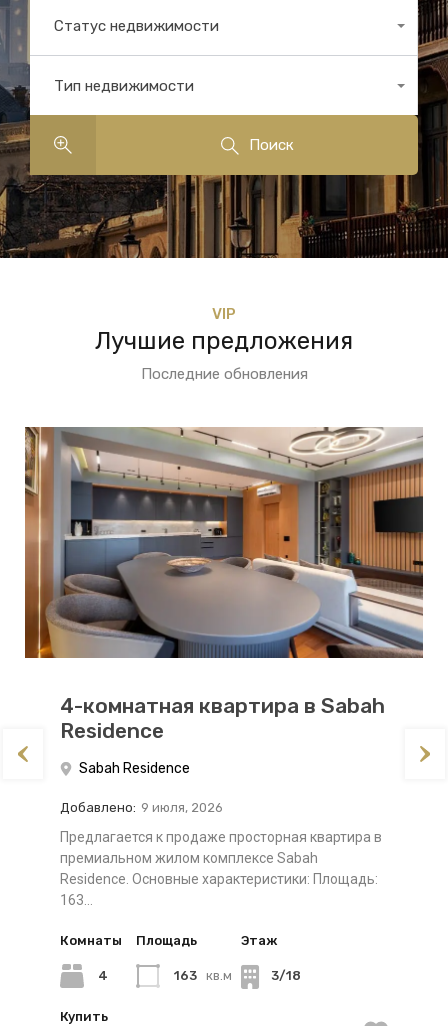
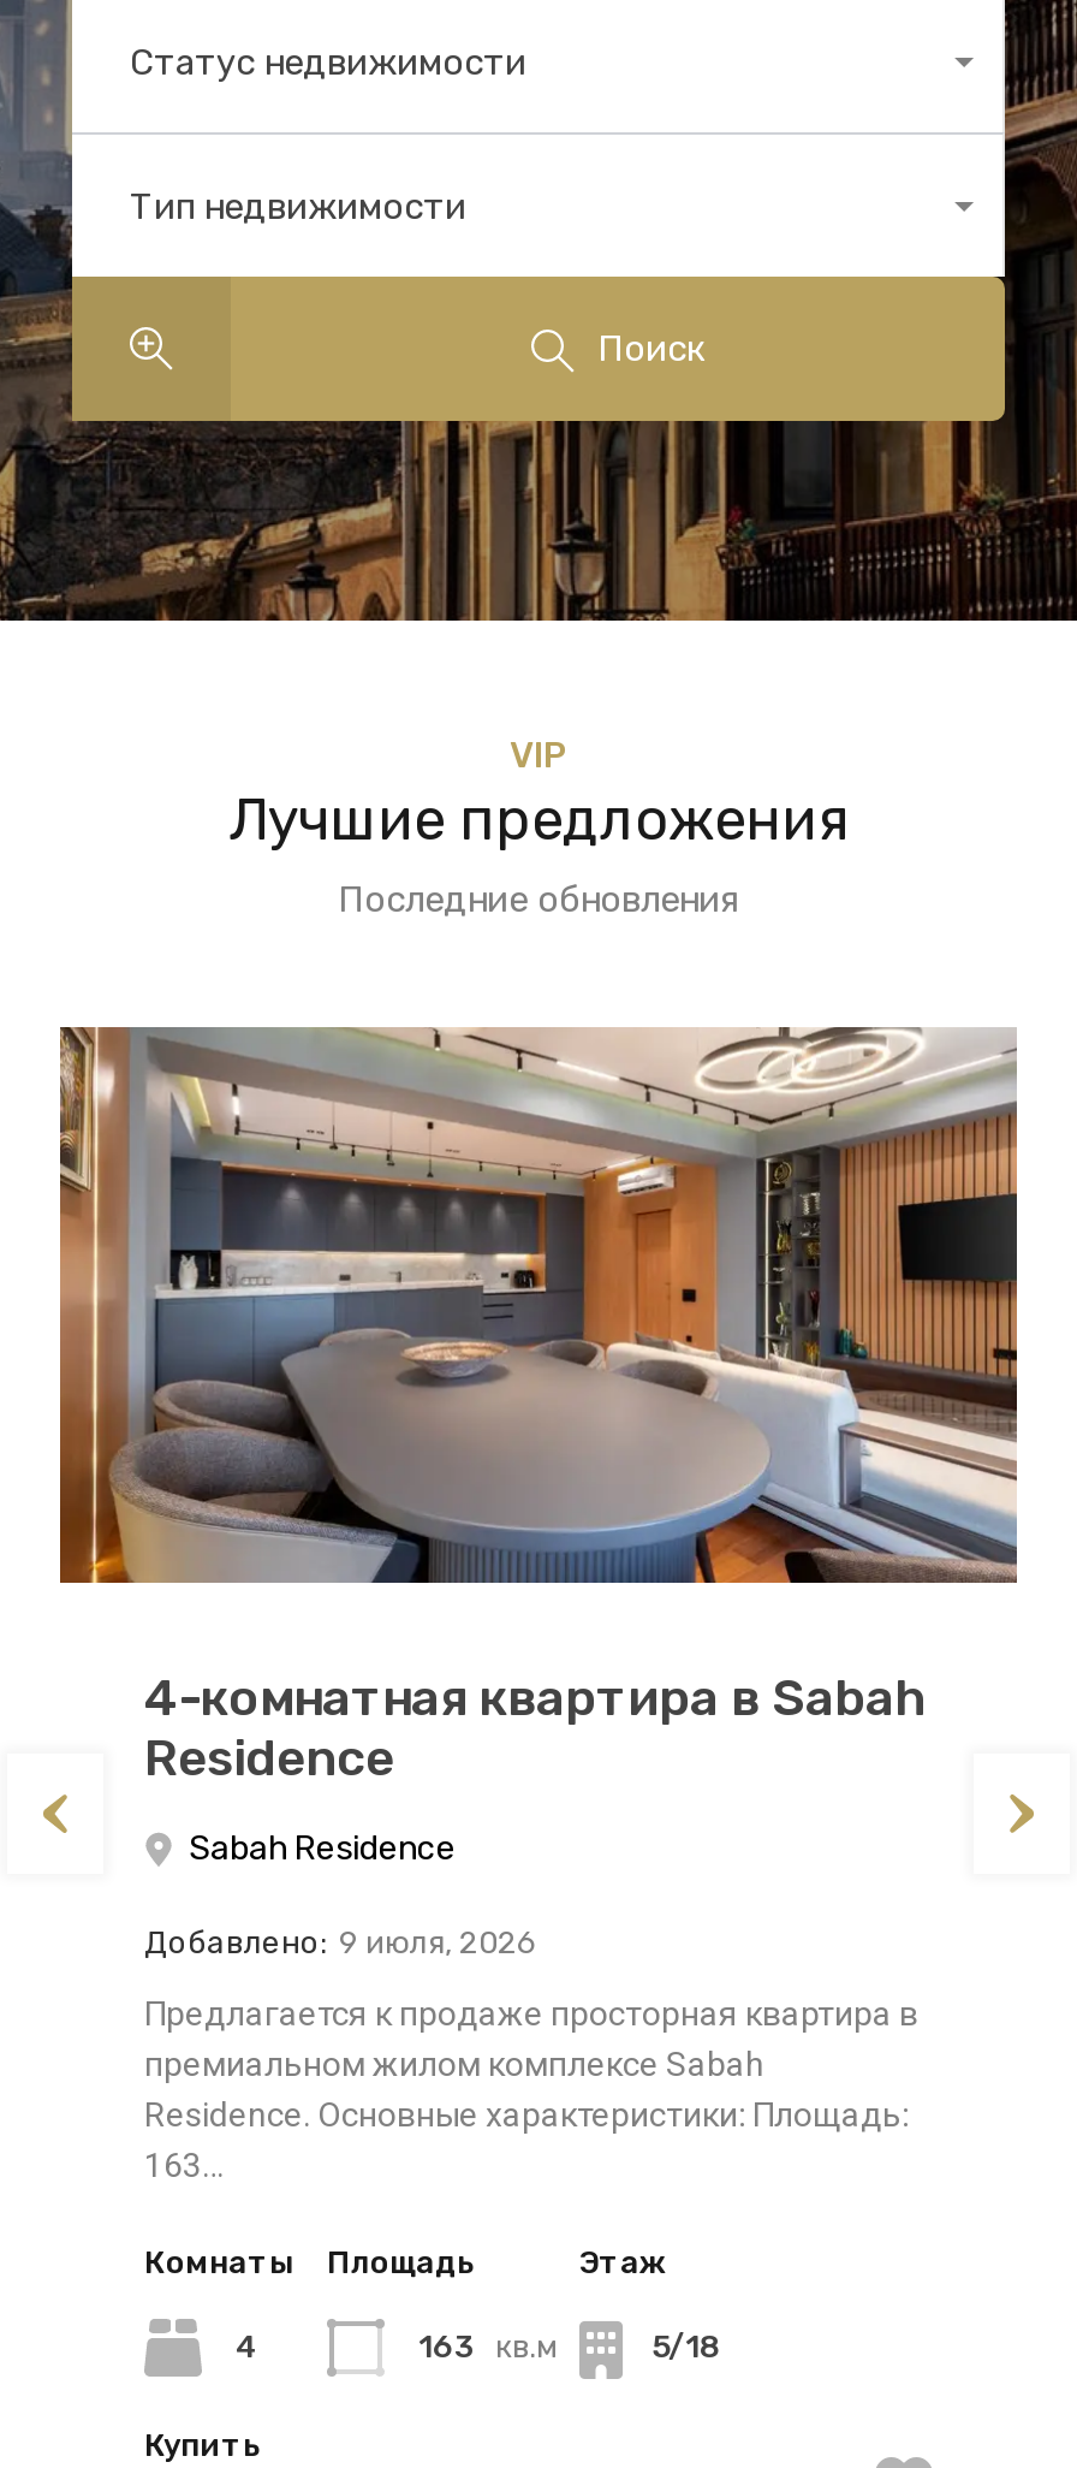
[271,968,301,983] 3/18 -> [651,2328,721,2364] 5/18

